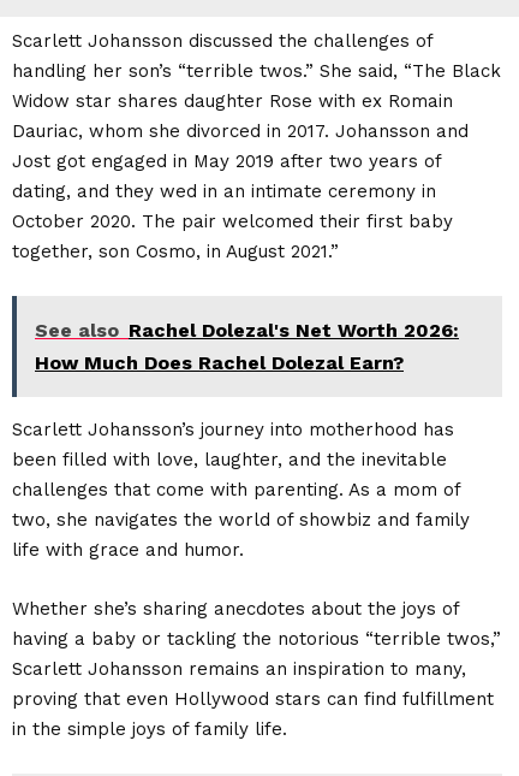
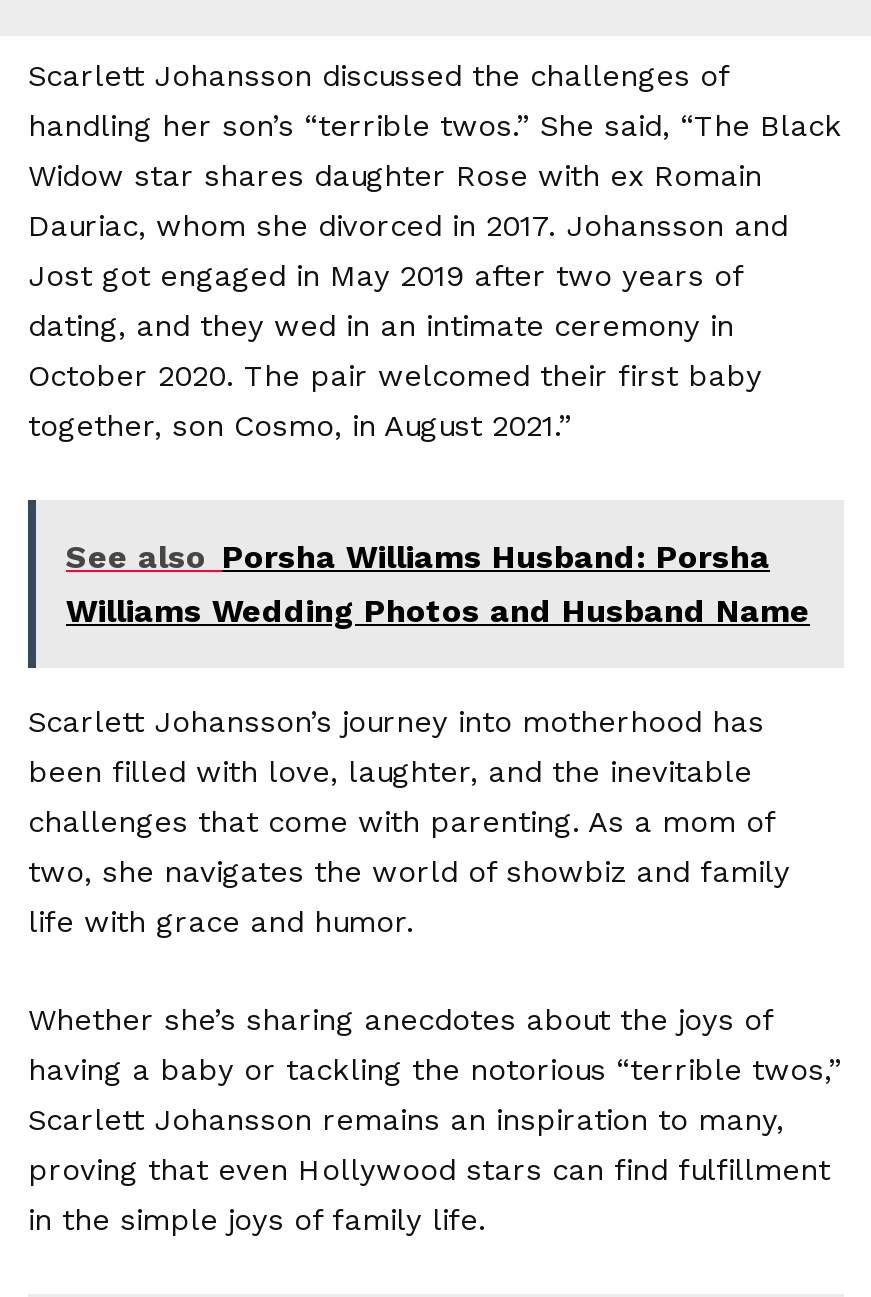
[35,319,459,375] See also Rachel Dolezal's Net Worth 2026: | How Much Does Rachel Dolezal Earn? -> [66,537,810,629] See also Porsha Williams Husband: Porsha | Williams Wedding Photos and Husband Name

